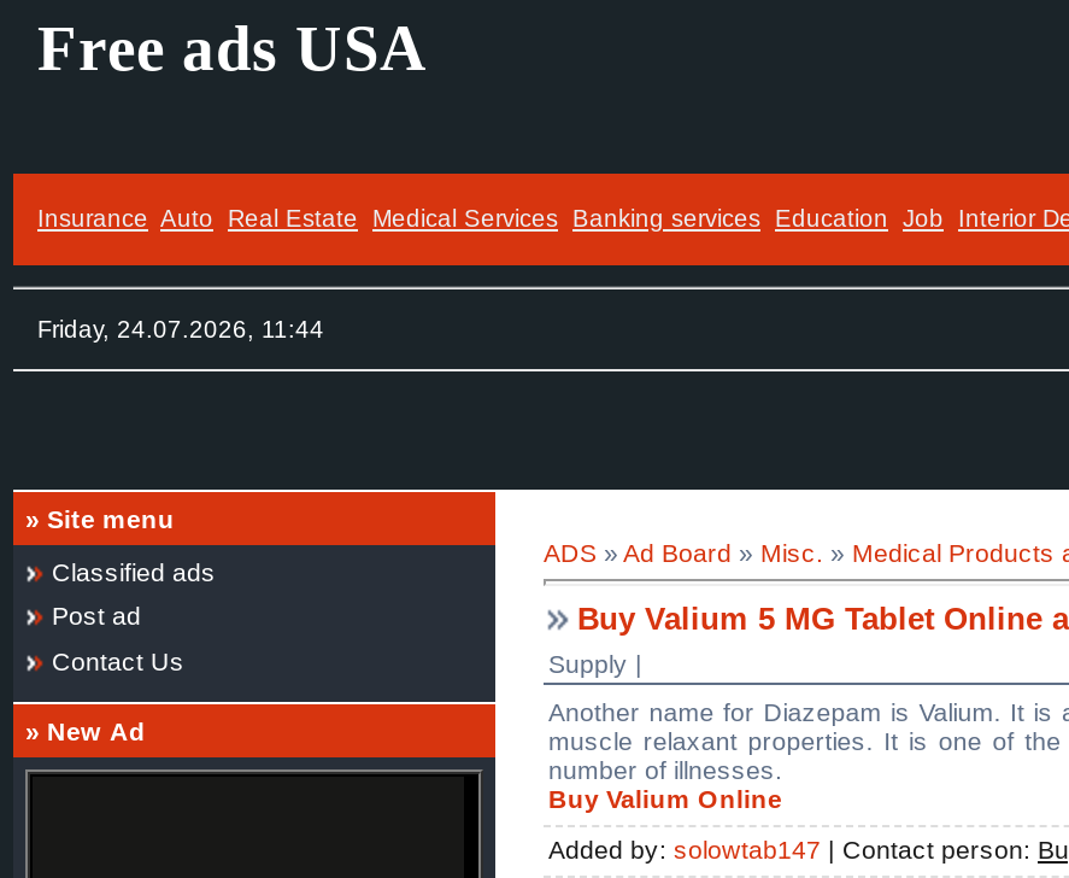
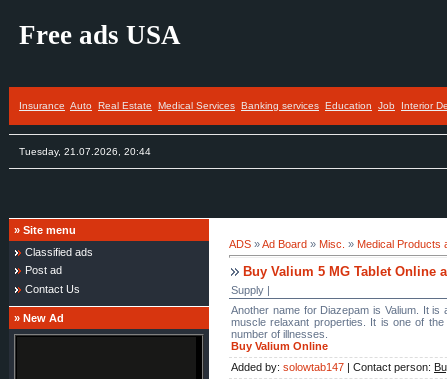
[37,316,324,343] Friday, 24.07.2026, 11:44 -> [19,146,151,157] Tuesday, 21.07.2026, 20:44

